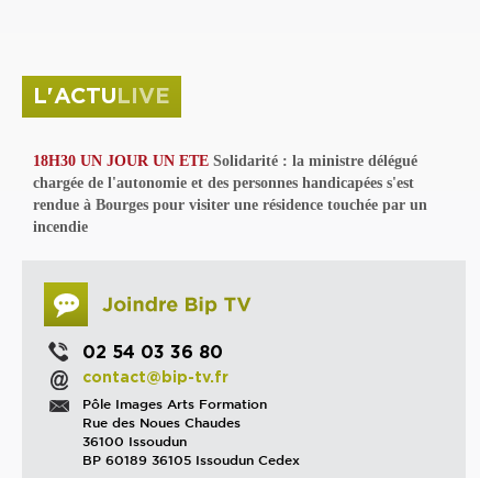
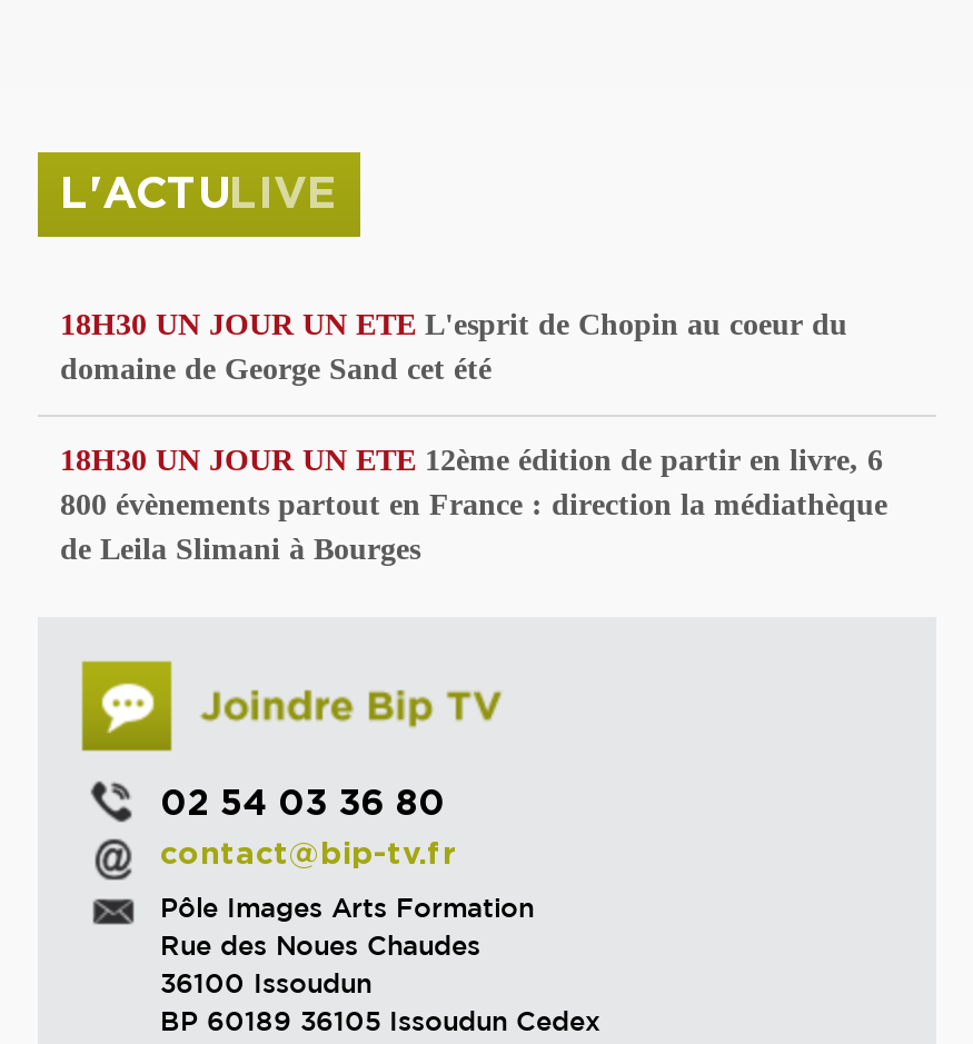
[33,153,427,235] 18H30 UN JOUR UN ETE Solidarité : la ministre délégué | chargée de l'autonomie et des personnes handicapées s'est | rendue à Bourges pour visiter une résidence touchée par un | incendie -> [60,308,887,566] 18H30 UN JOUR UN ETE L'esprit de Chopin au coeur du | domaine de George Sand cet été | 18H30 UN JOUR UN ETE 12ème édition de partir en livre, 6 | 800 évènements partout en France : direction la médiathèque | de Leila Slimani à Bourges

